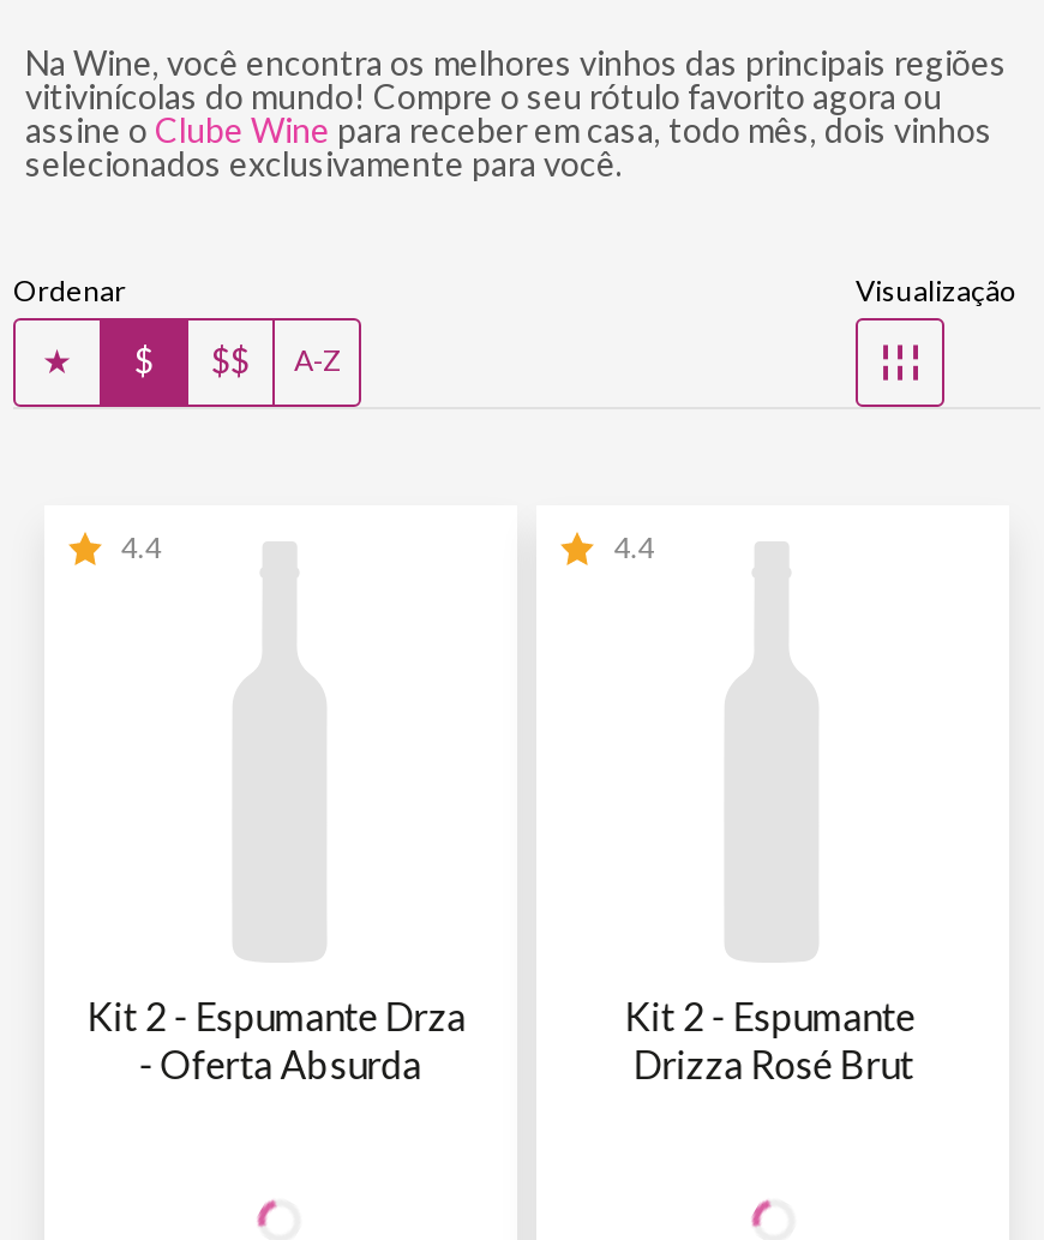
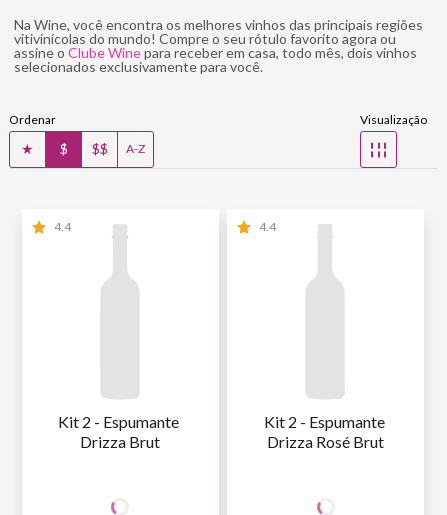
[87,993,466,1086] Kit 2 - Espumante Drza | - Oferta Absurda -> [58,412,179,451] Kit 2 - Espumante | Drizza Brut

